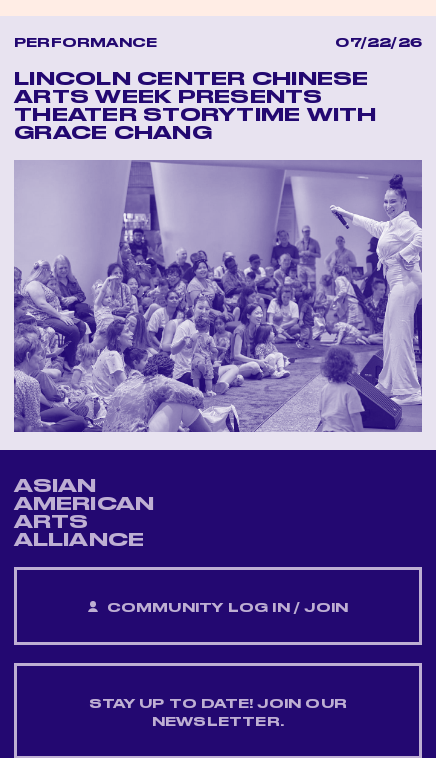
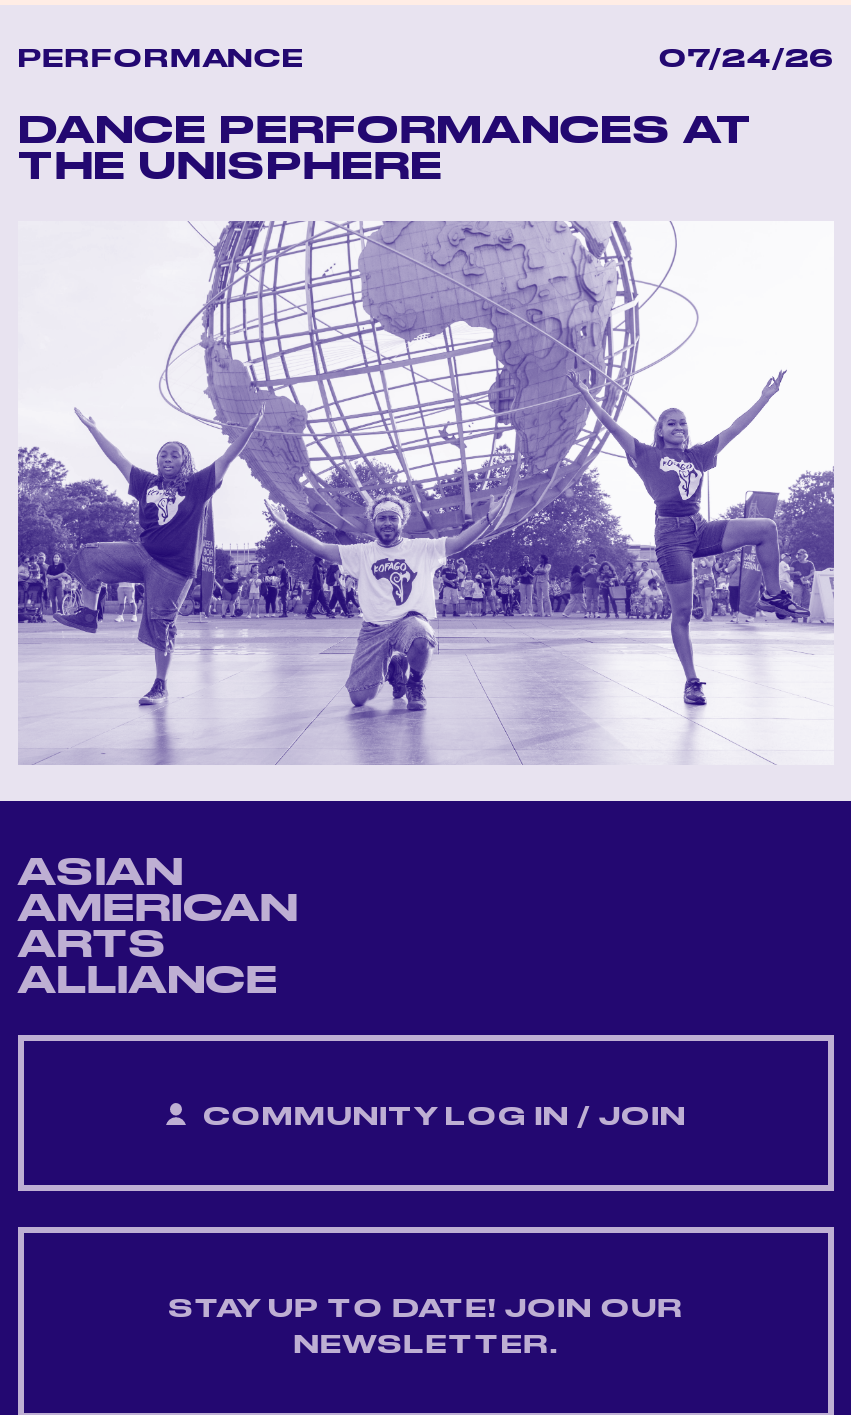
[335,37,422,49] 07/22/26 -> [659,47,834,71] 07/24/26
[14,70,376,142] LINCOLN CENTER CHINESE | ARTS WEEK PRESENTS | THEATER STORYTIME WITH | GRACE CHANG -> [18,113,752,185] DANCE PERFORMANCES AT | THE UNISPHERE
[13,159,423,433] [image] -> [18,237,834,765] [image]

